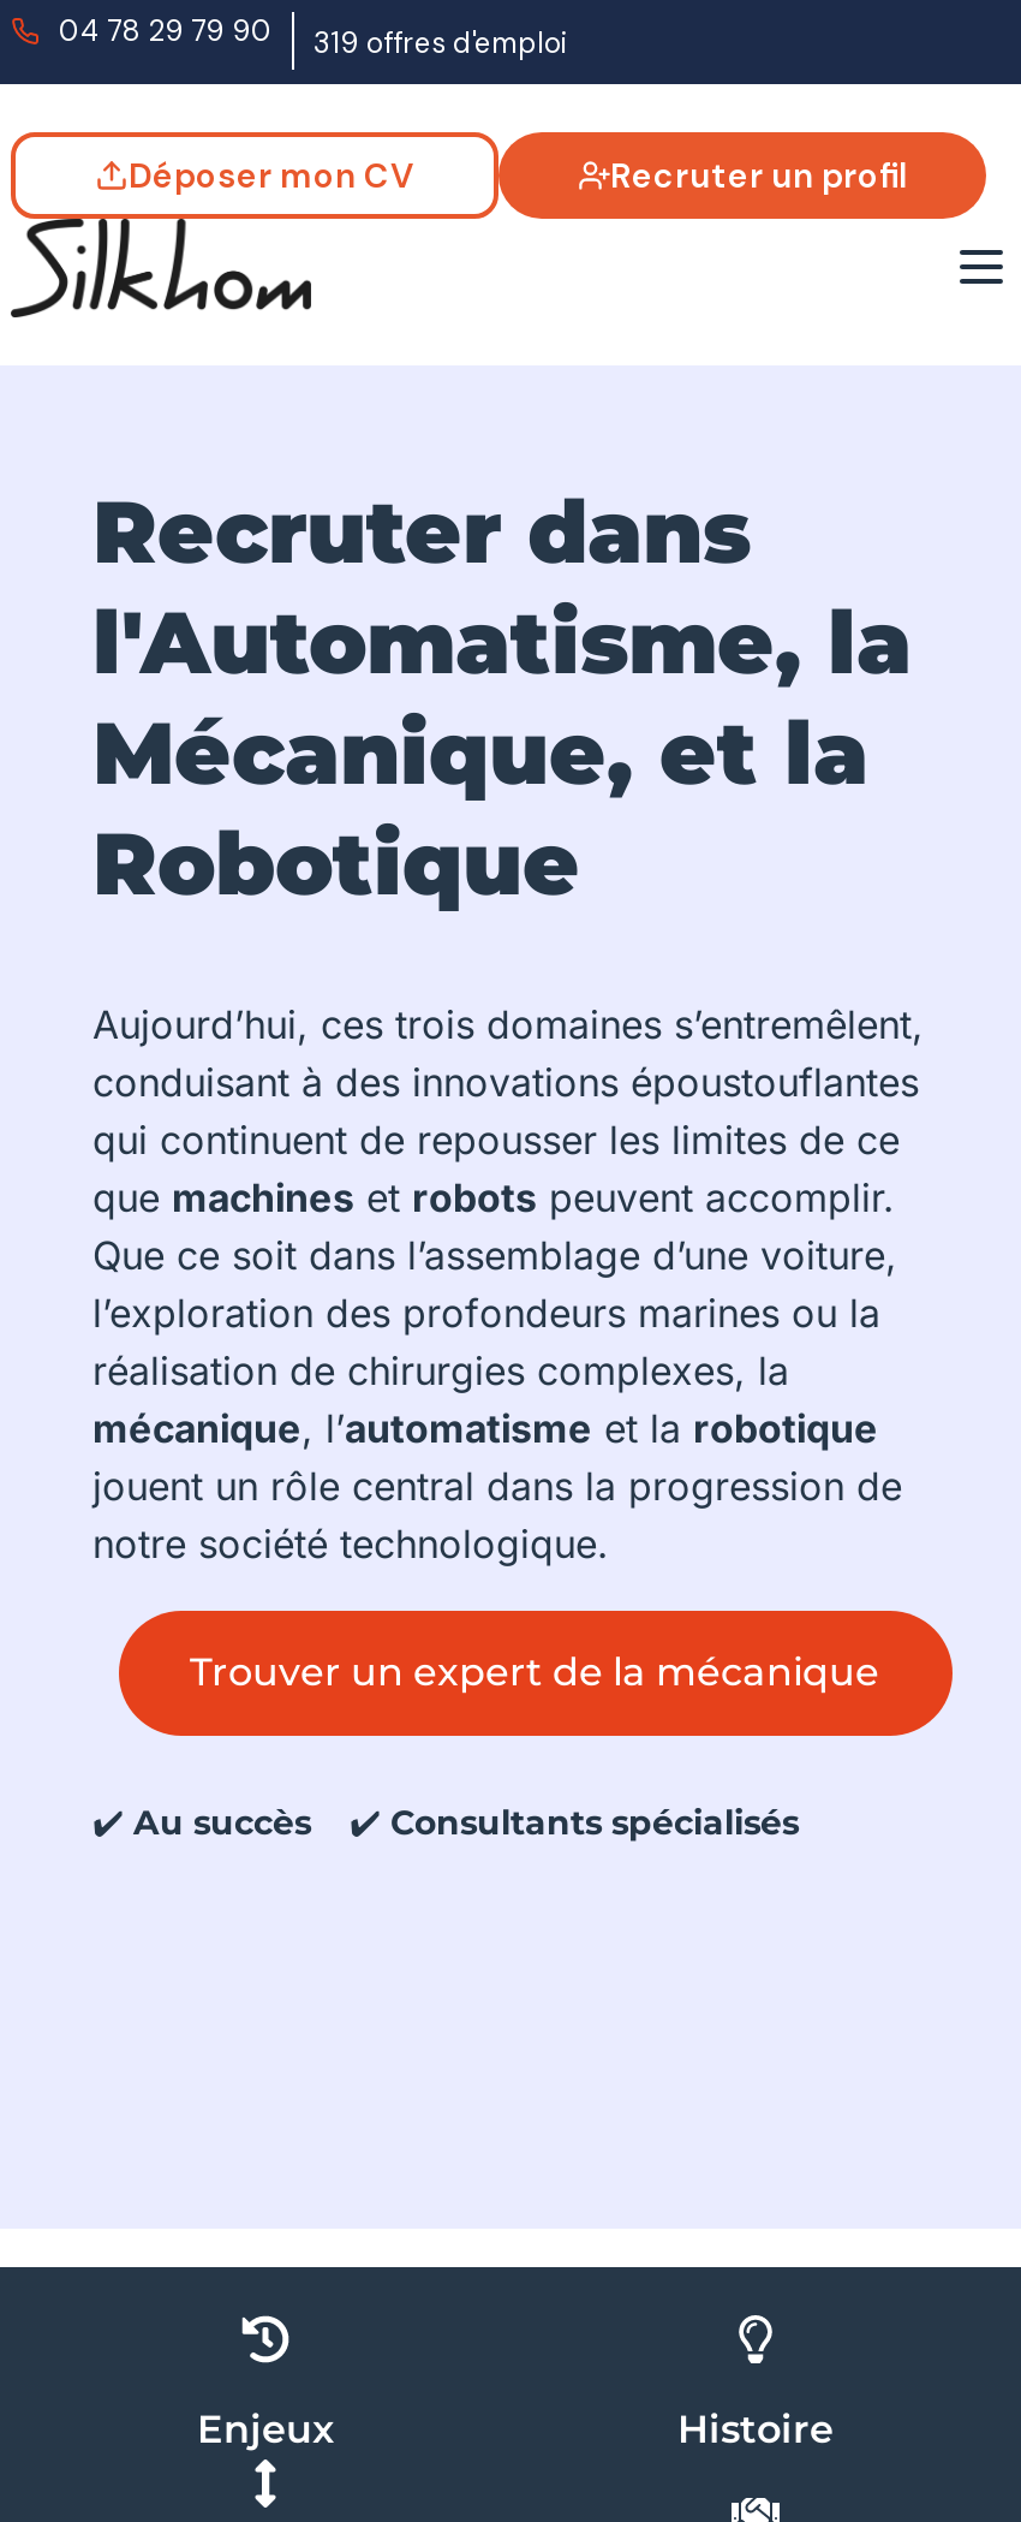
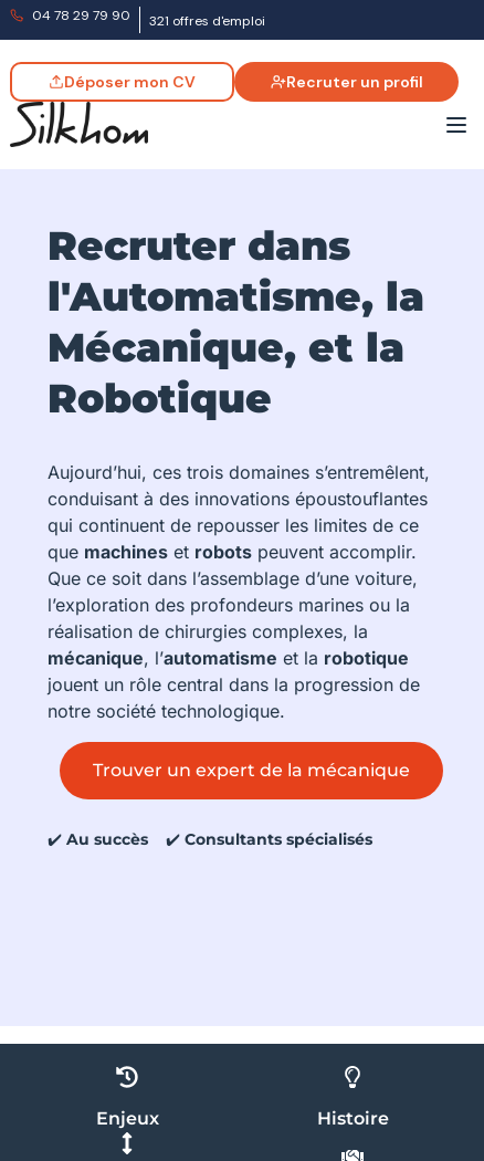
[314,24,568,63] 319 offres d'emploi -> [149,12,265,30] 321 offres d'emploi

